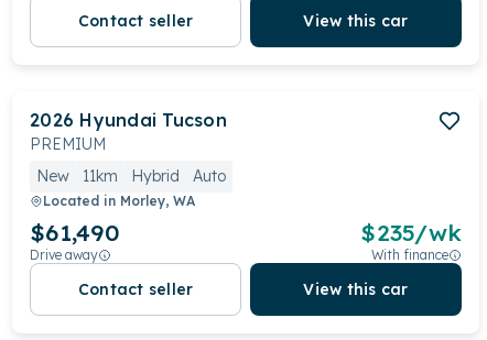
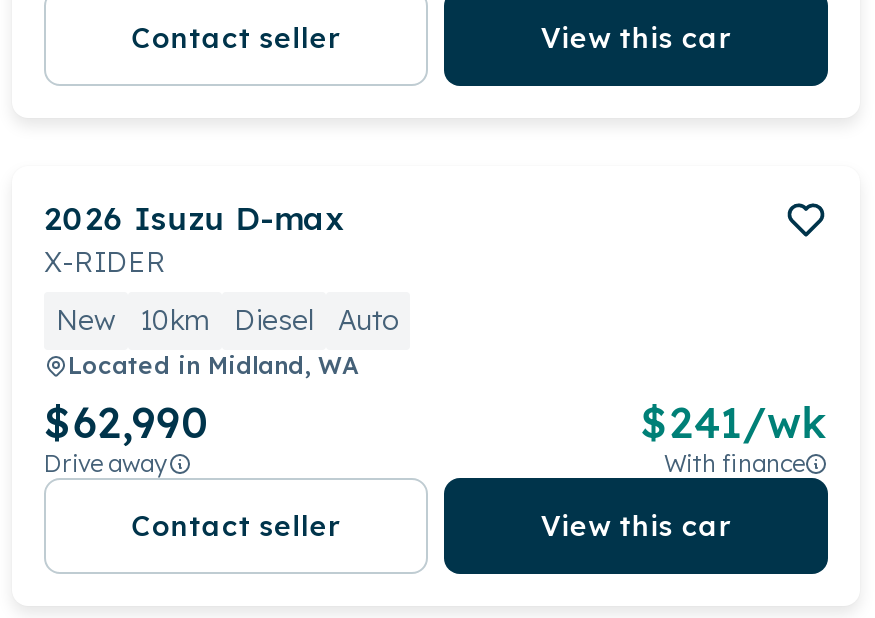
[30,109,227,154] 2026 Hyundai Tucson | PREMIUM -> [44,198,344,280] 2026 Isuzu D-max | X-RIDER
[83,166,180,186] 11km | Hybrid -> [140,302,314,338] 10km | Diesel
[43,193,195,209] Located in Morley, WA -> [68,350,358,380] Located in Midland, WA
[30,218,120,246] $61,490 -> [44,396,210,448] $62,990
[361,218,462,246] $235/wk -> [640,396,828,448] $241/wk

